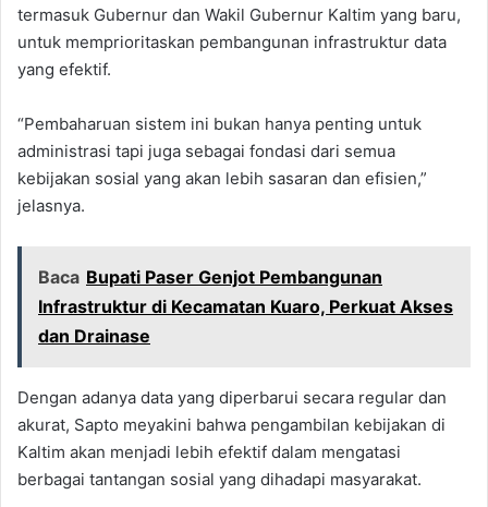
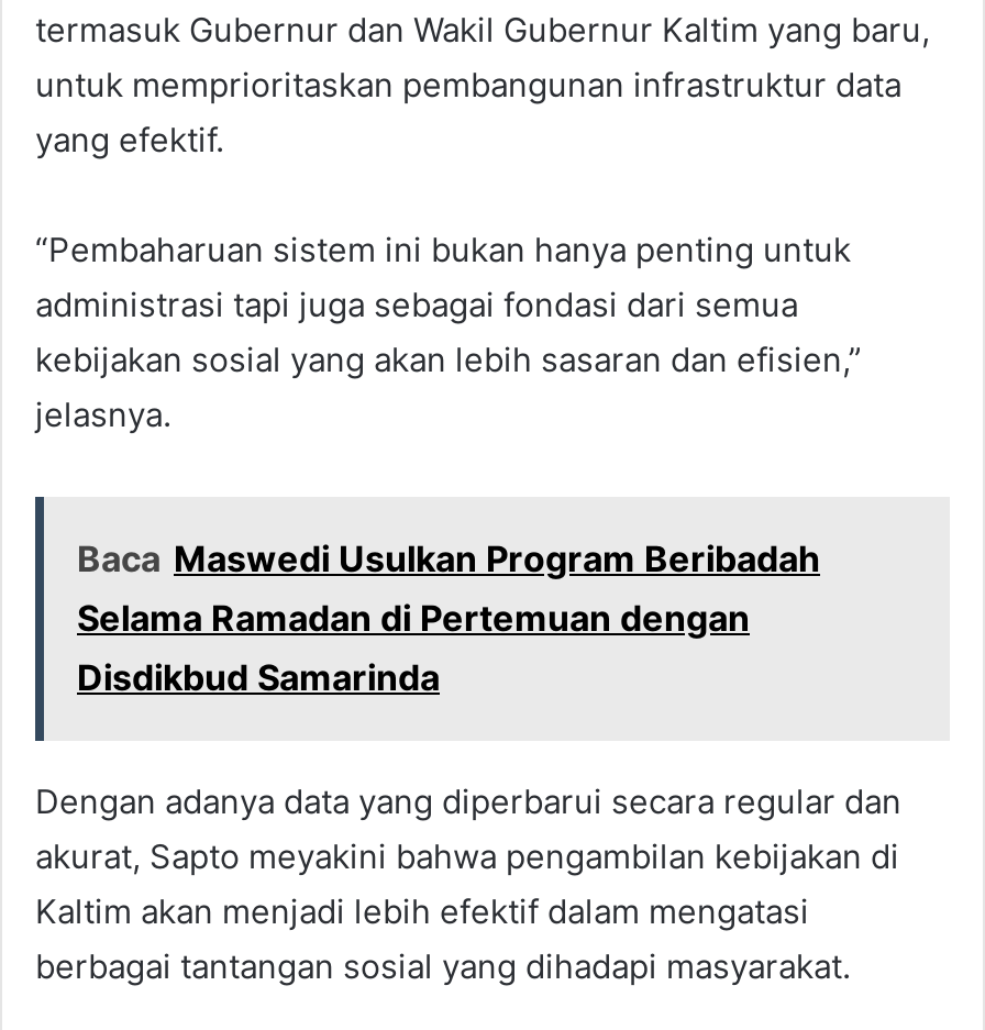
[38,266,453,347] Baca Bupati Paser Genjot Pembangunan | Infrastruktur di Kecamatan Kuaro, Perkuat Akses | dan Drainase -> [77,536,820,699] Baca Maswedi Usulkan Program Beribadah | Selama Ramadan di Pertemuan dengan | Disdikbud Samarinda

